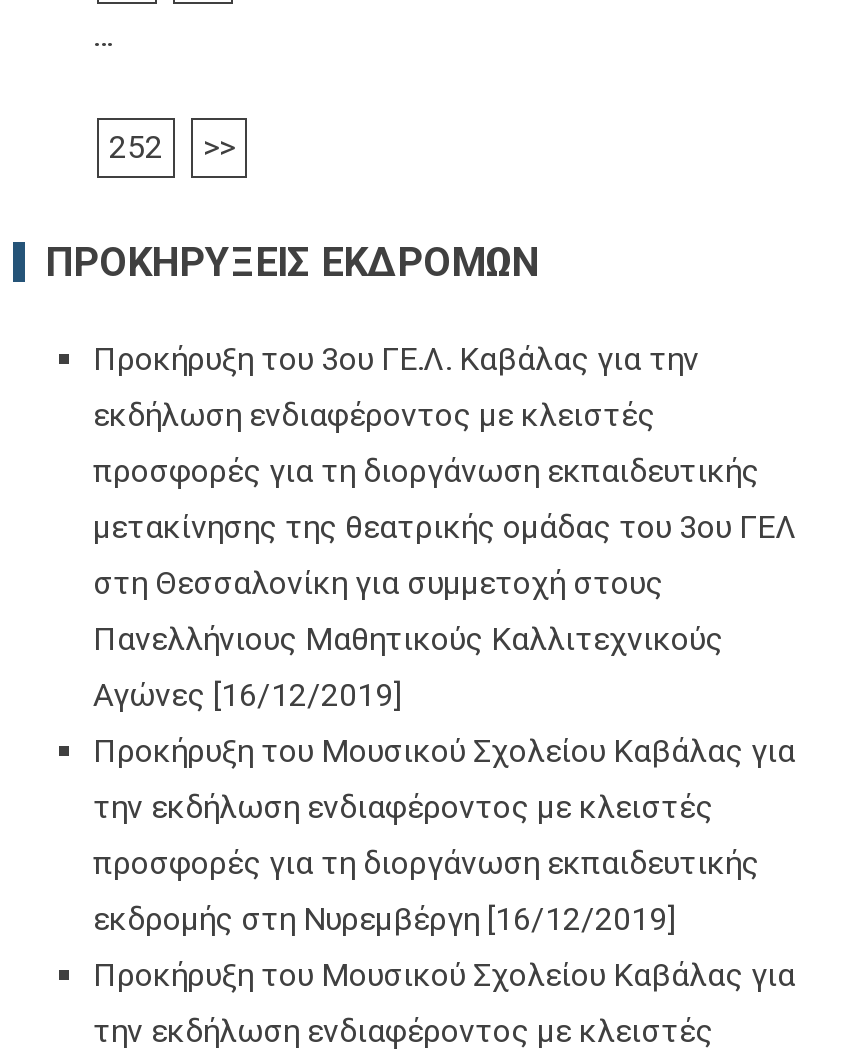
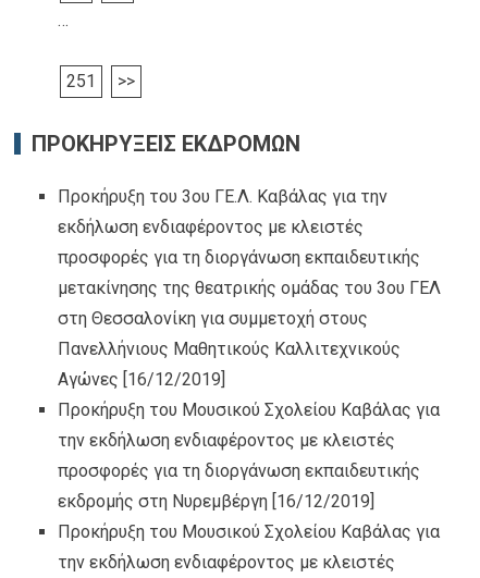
[109,129,163,167] 252 -> [66,71,96,91] 251

